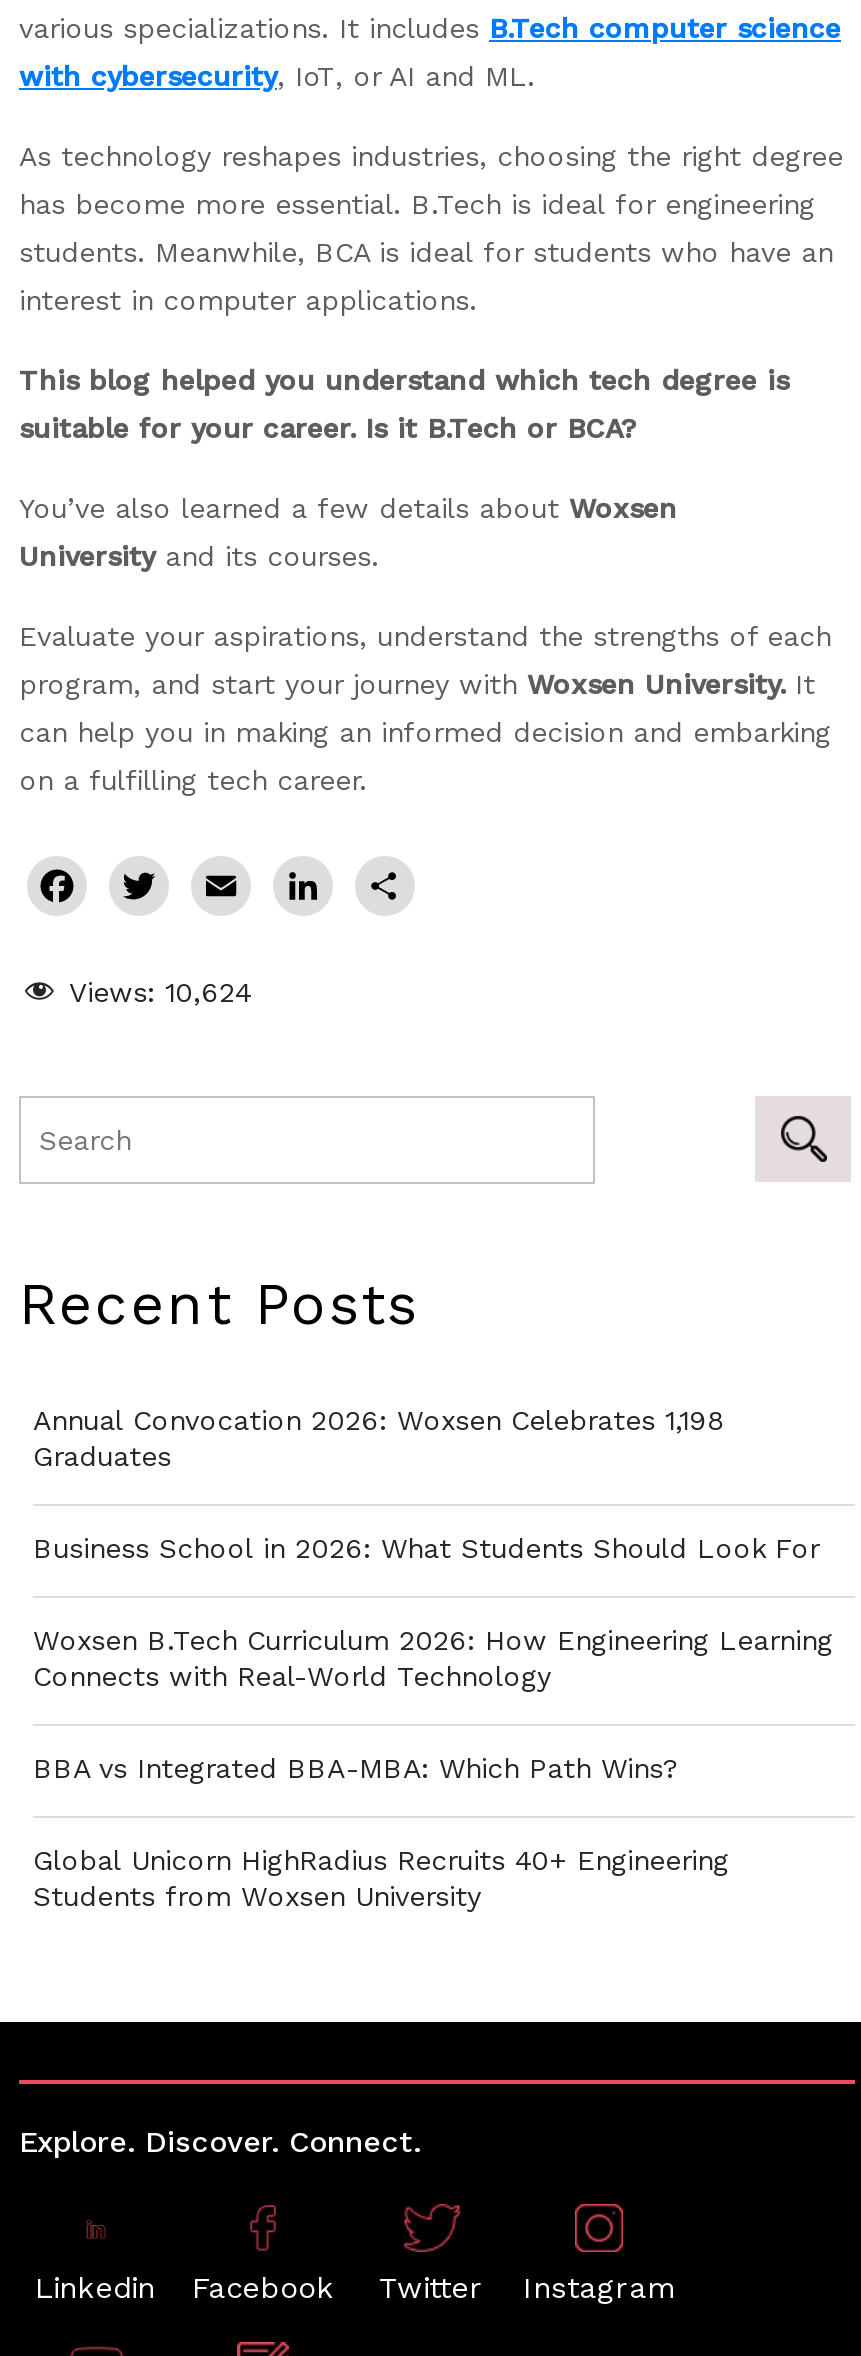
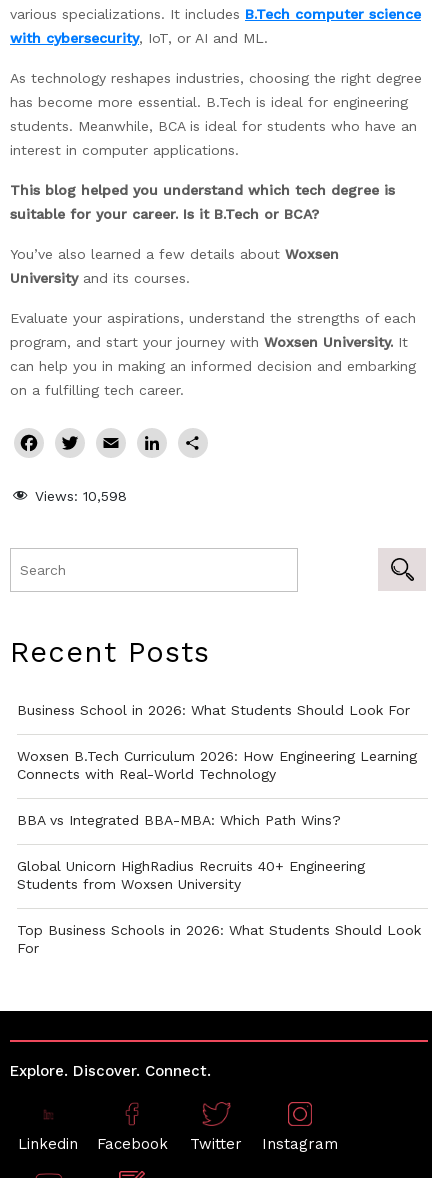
[69,975,251,1007] Views: 10,624 -> [35,488,127,504] Views: 10,598
[33,1403,725,1471] Annual Convocation 2026: Woxsen Celebrates 1,198 | Graduates -> none
moved [33,1531,833,1911] -> [17,702,417,892]: Business School in 2026: What Students Should Look For | Woxsen B.Tech Curriculum 2026: How Engineering Learning | Connects with Real-World Technology | BBA vs Integrated BBA-MBA: Which Path Wins? | Global Unicorn HighRadius Recruits 40+ Engineering | Students from Woxsen University
none -> [17,922,421,956] Top Business Schools in 2026: What Students Should Look | For

